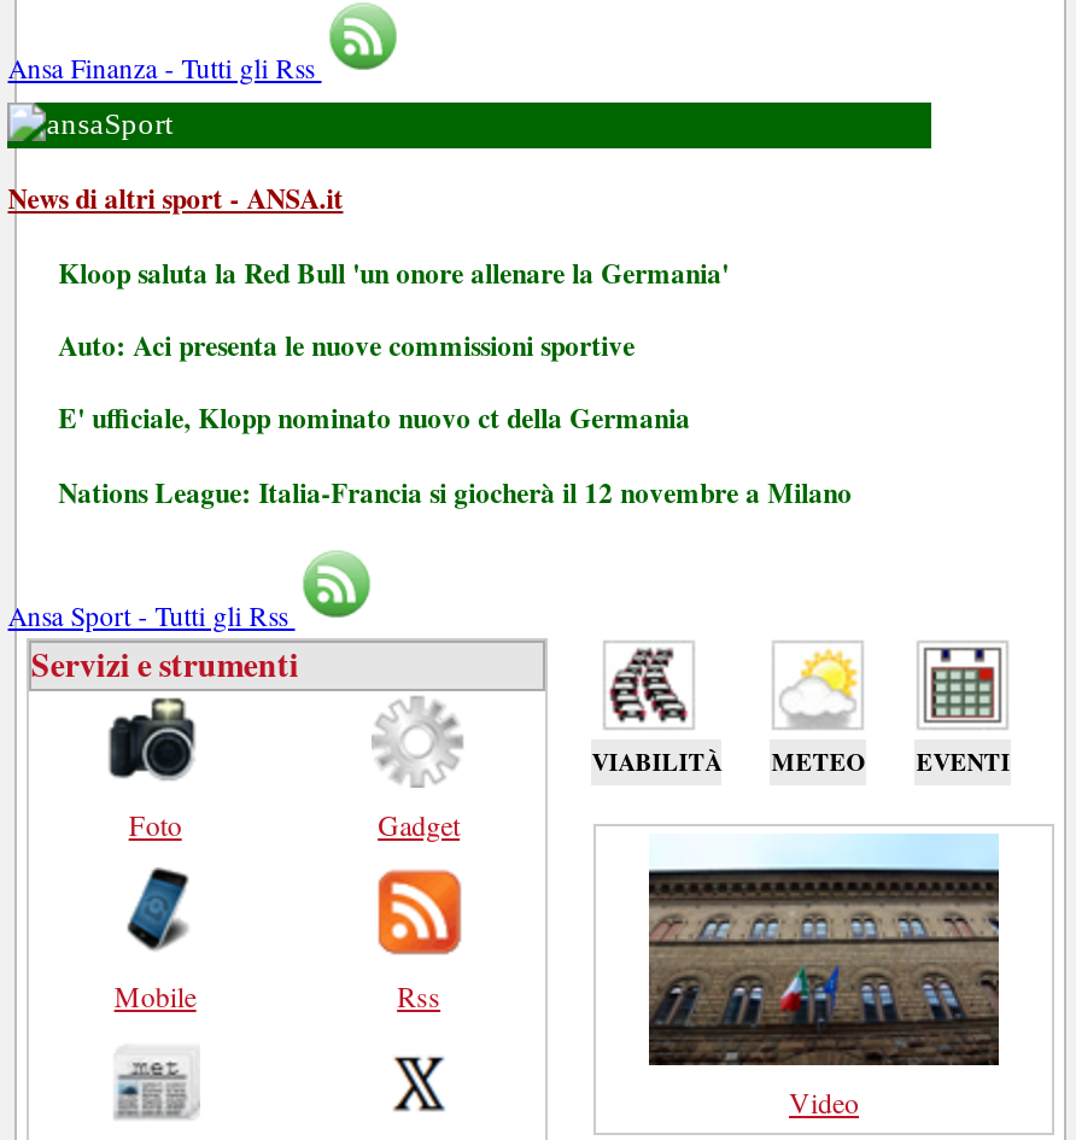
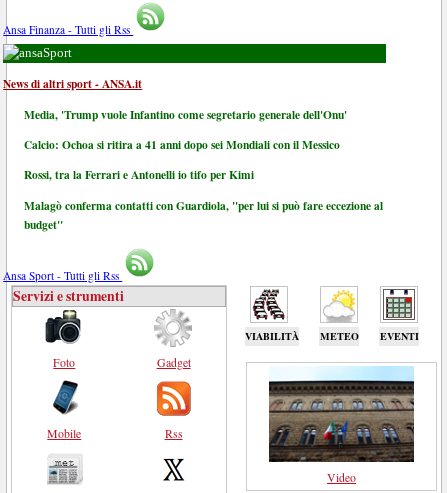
[58,251,729,292] Kloop saluta la Red Bull 'un onore allenare la Germania' -> [24,106,347,123] Media, 'Trump vuole Infantino come segretario generale dell'Onu'
[58,325,635,366] Auto: Aci presenta le nuove commissioni sportive -> [24,136,340,153] Calcio: Ochoa si ritira a 41 anni dopo sei Mondiali con il Messico
[58,398,690,439] E' ufficiale, Klopp nominato nuovo ct della Germania -> [24,166,254,183] Rossi, tra la Ferrari e Antonelli io tifo per Kimi
[58,471,852,512] Nations League: Italia-Francia si giocherà il 12 novembre a Milano -> [24,197,383,233] Malagò conferma contatti con Guardiola, "per lui si può fare eccezione al | budget"

